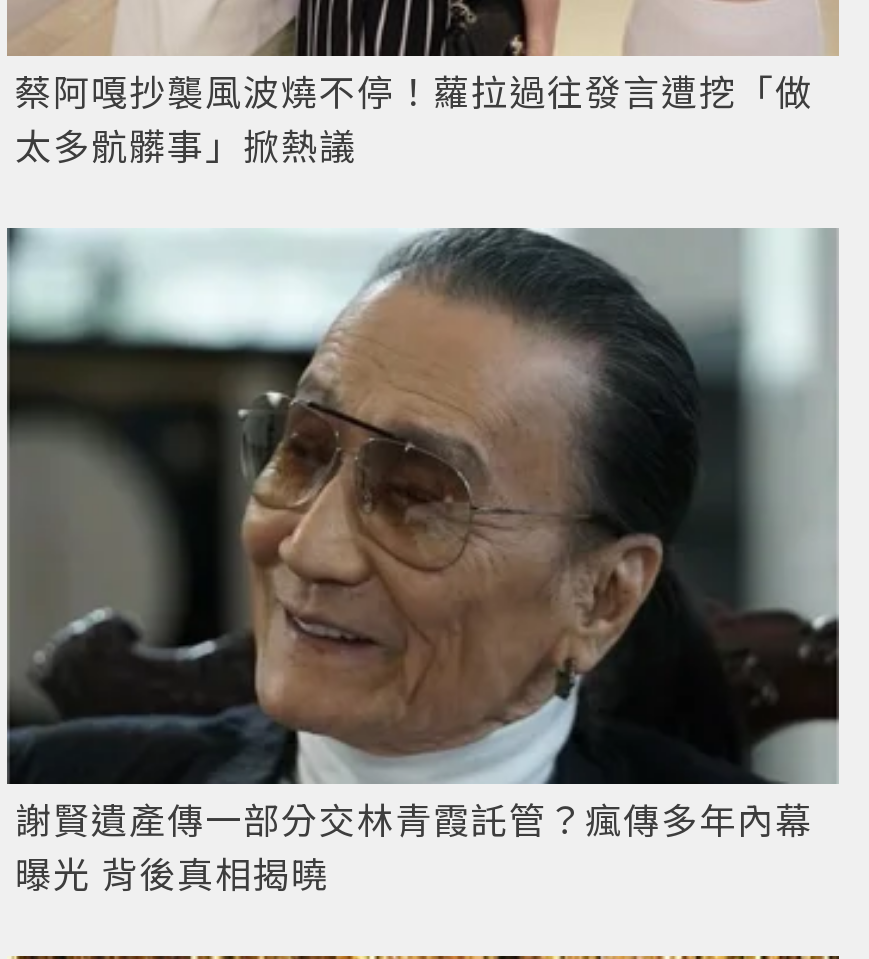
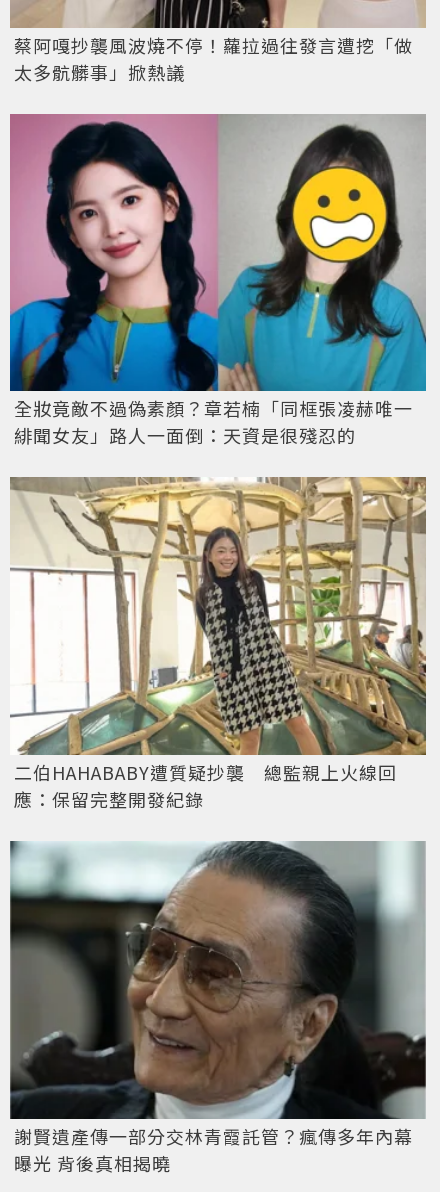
none -> [9,113,427,448] [image] | 全妝竟敵不過偽素顏？章若楠「同框張凌赫唯一 | 緋聞女友」路人一面倒：天資是很殘忍的
none -> [11,476,426,812] [image] | 二伯HAHABABY遭質疑抄襲 總監親上火線回 | 應：保留完整開發紀錄

